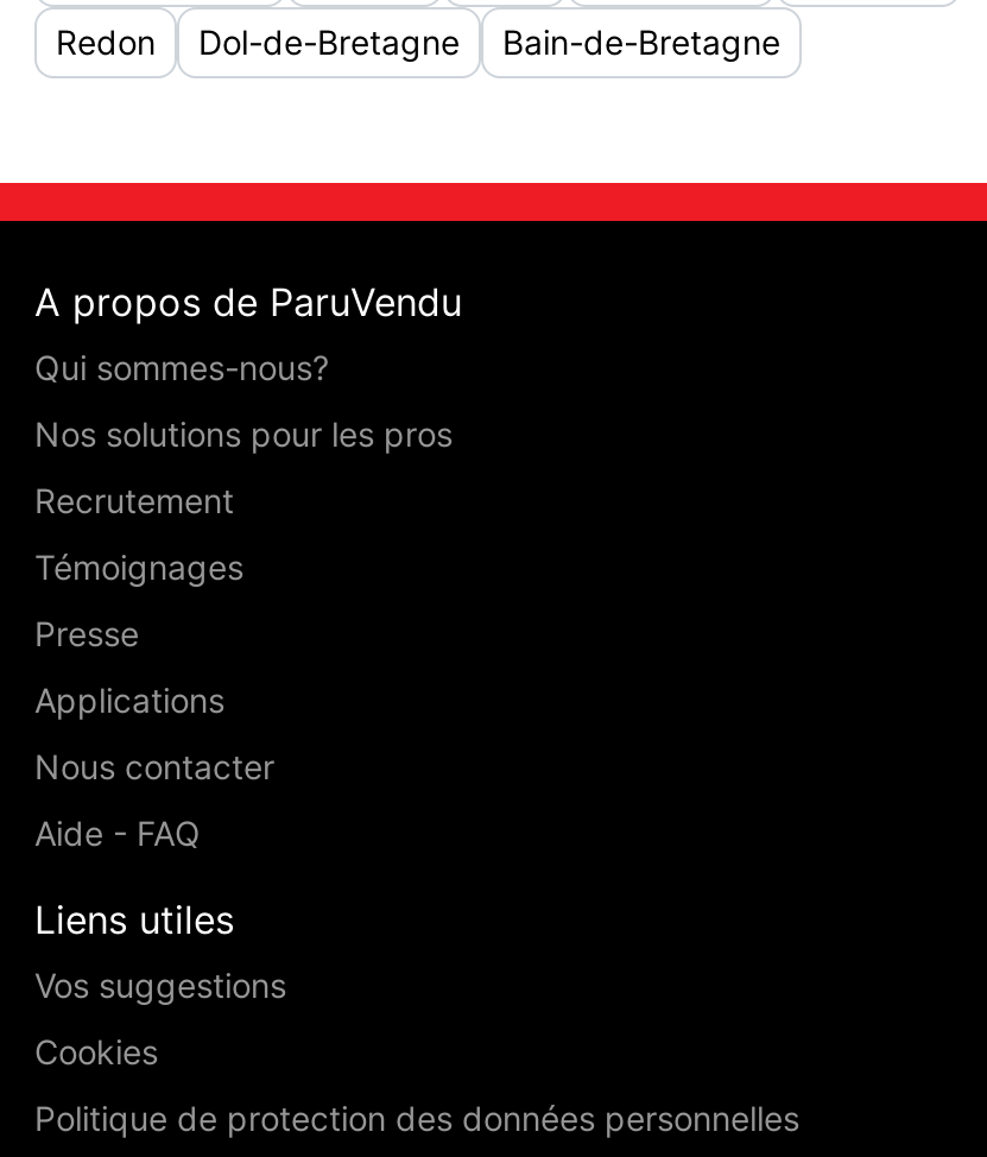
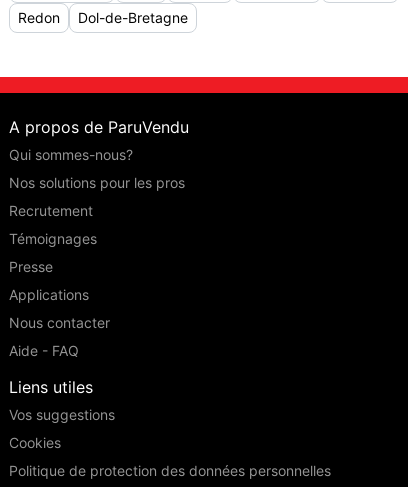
[502,21,780,62] Bain-de-Bretagne -> none

